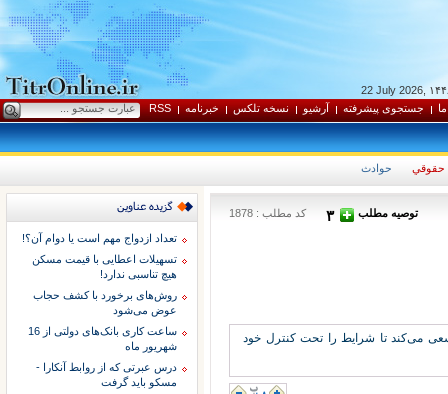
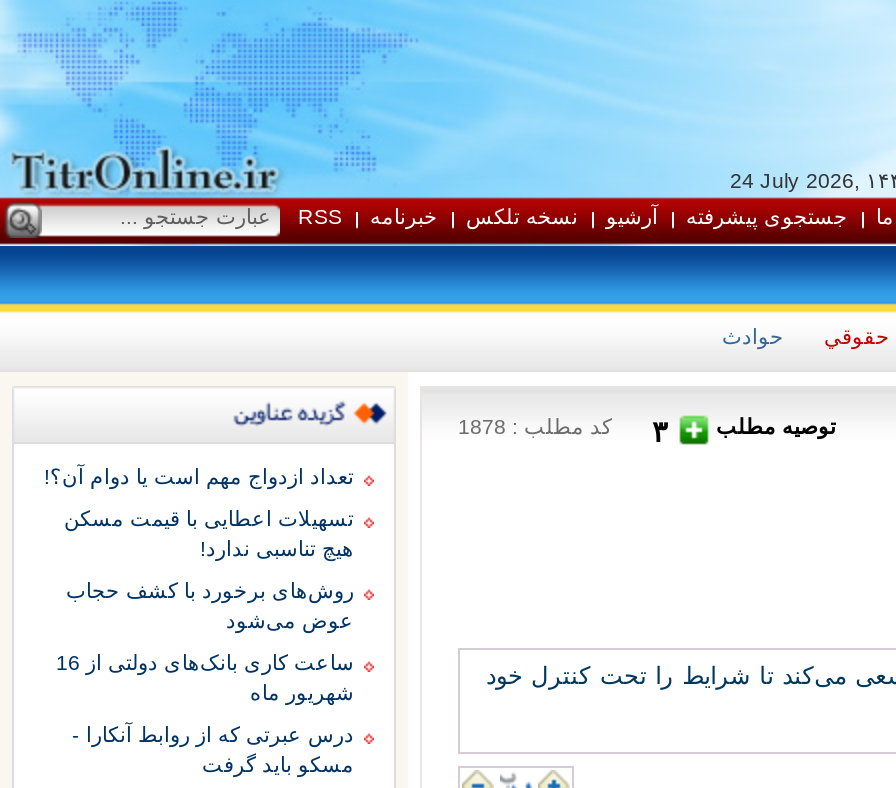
[361,84,423,96] 22 July 2026 -> [730,168,854,192] 24 July 2026

